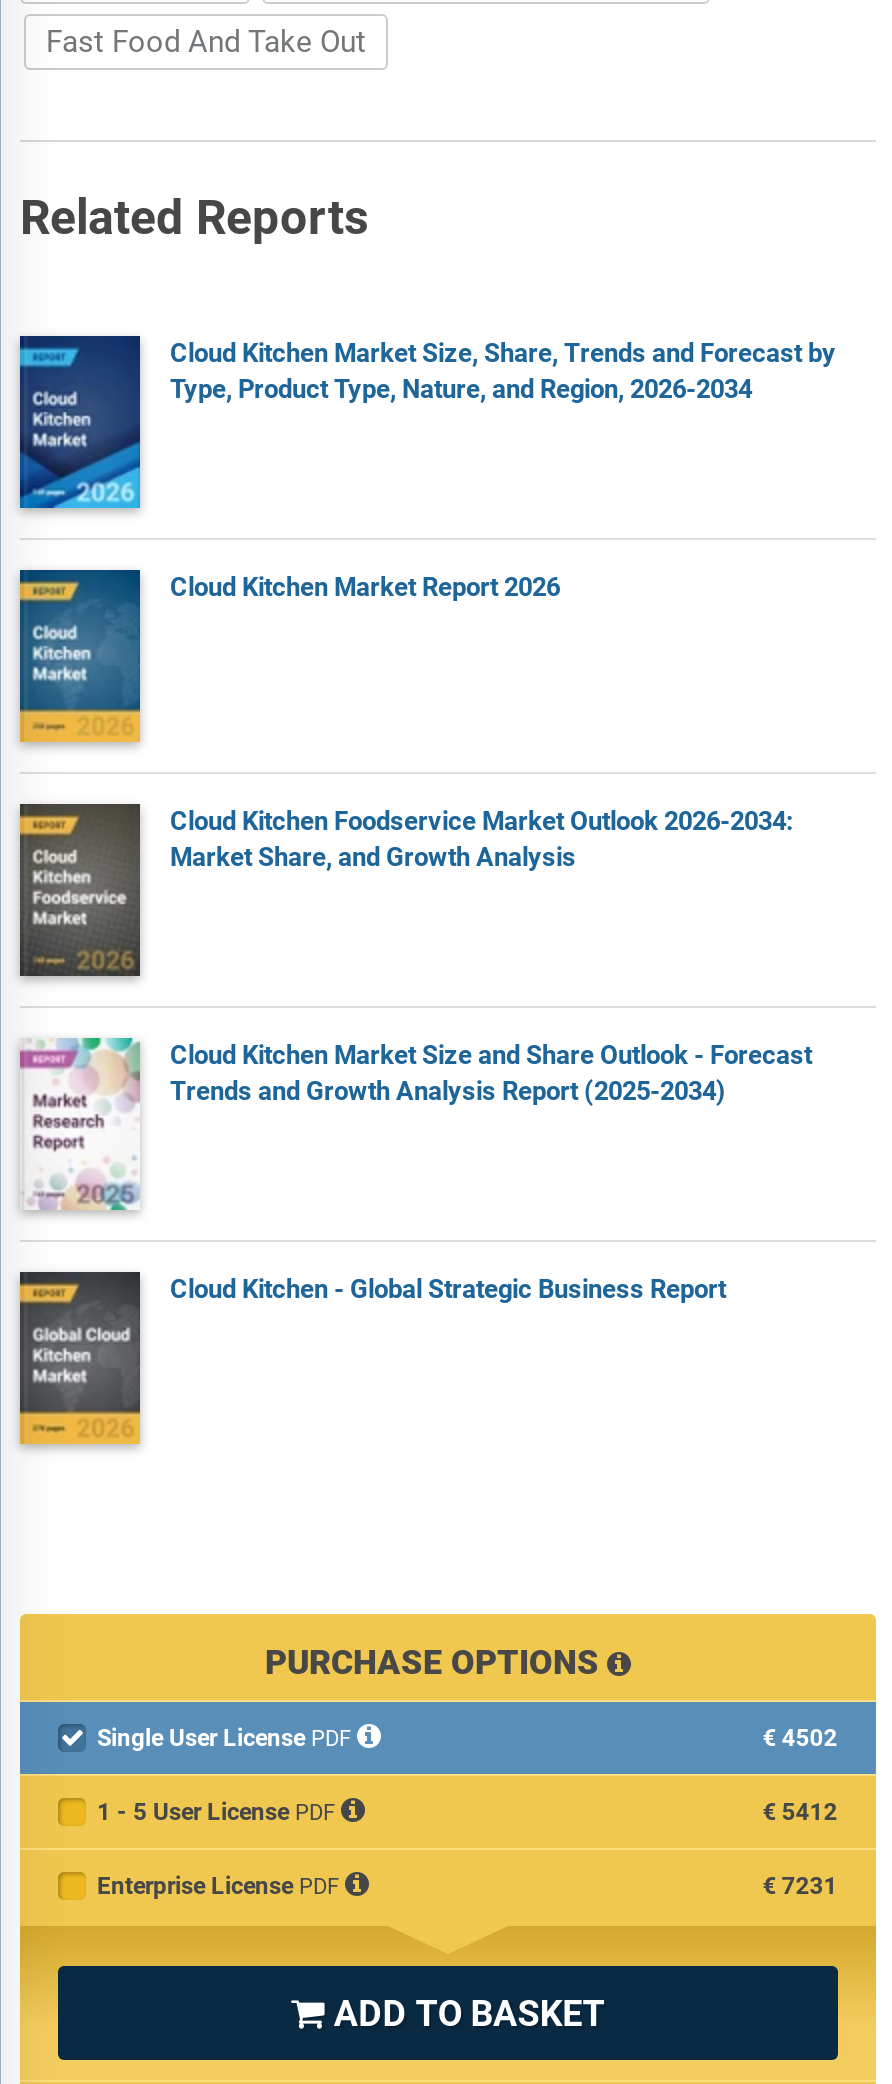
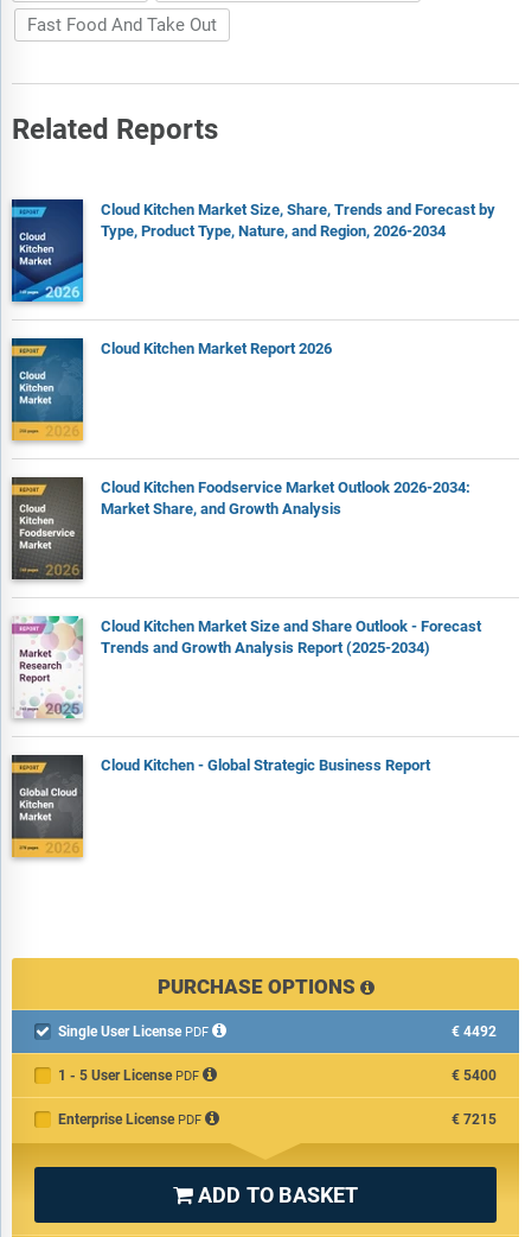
[782,1724,838,1752] €4502 -> [463,1023,496,1040] €4492
[782,1798,838,1826] €5412 -> [463,1067,496,1084] €5400
[782,1872,838,1900] €7231 -> [463,1111,496,1128] €7215

